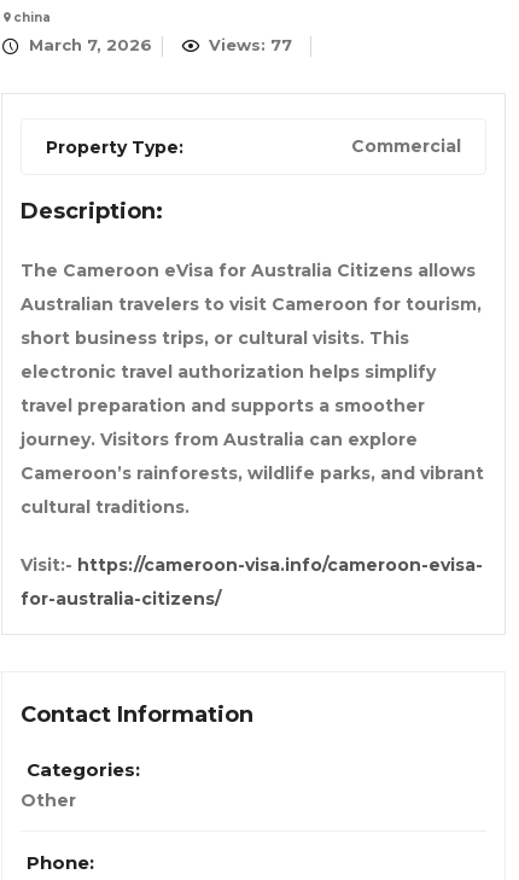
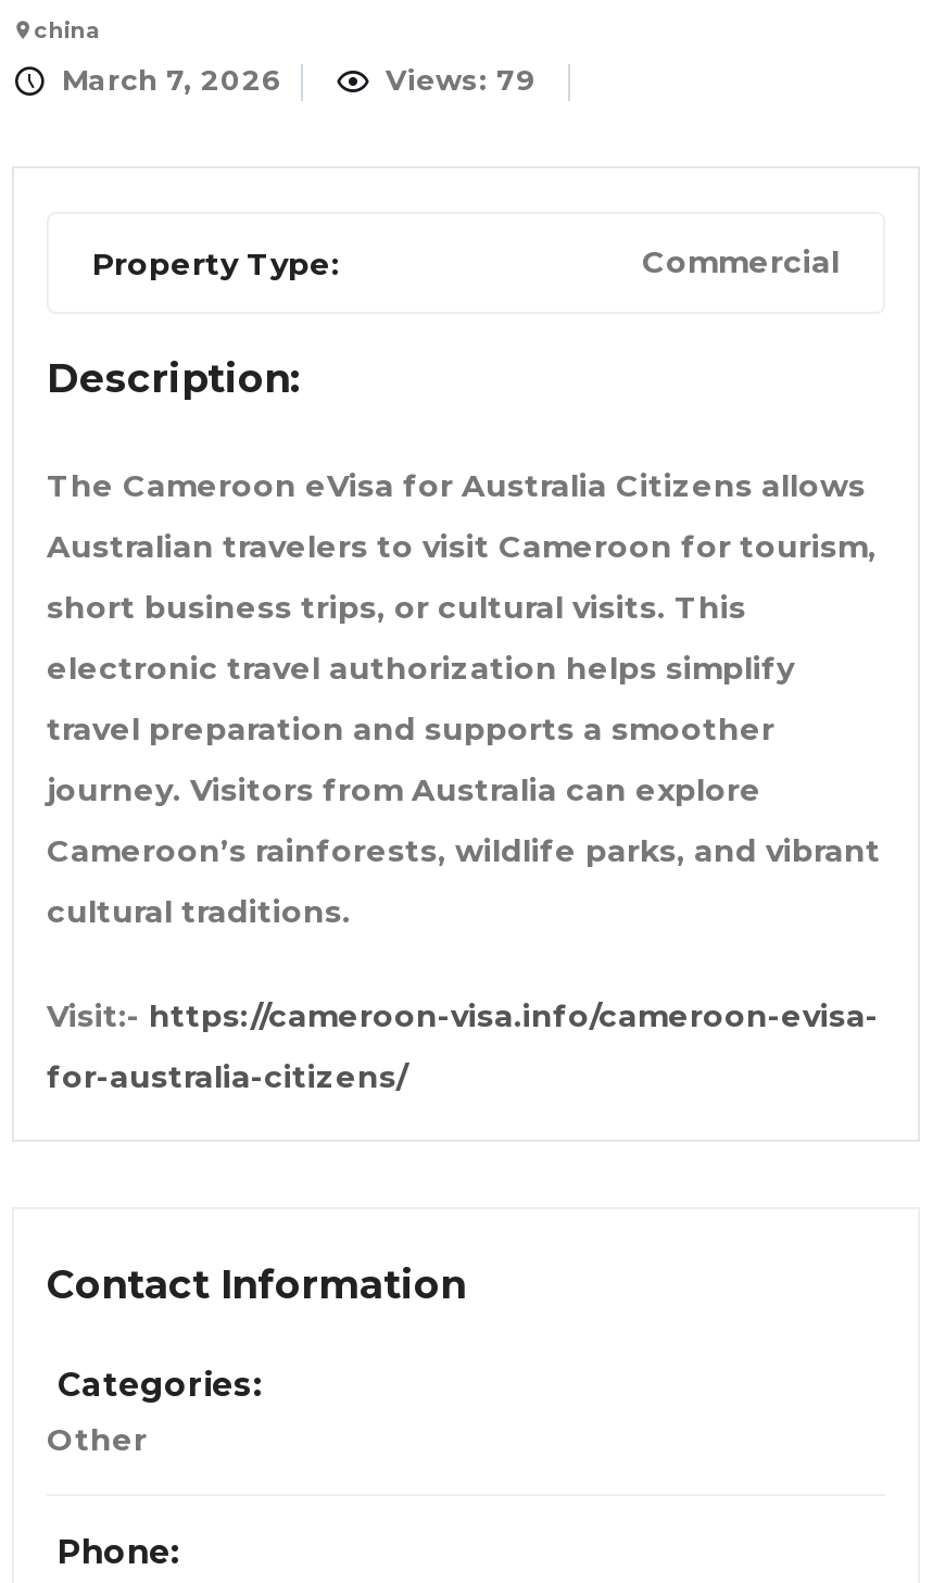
[204,36,292,55] Views: 77 -> [377,63,535,98] Views: 79

